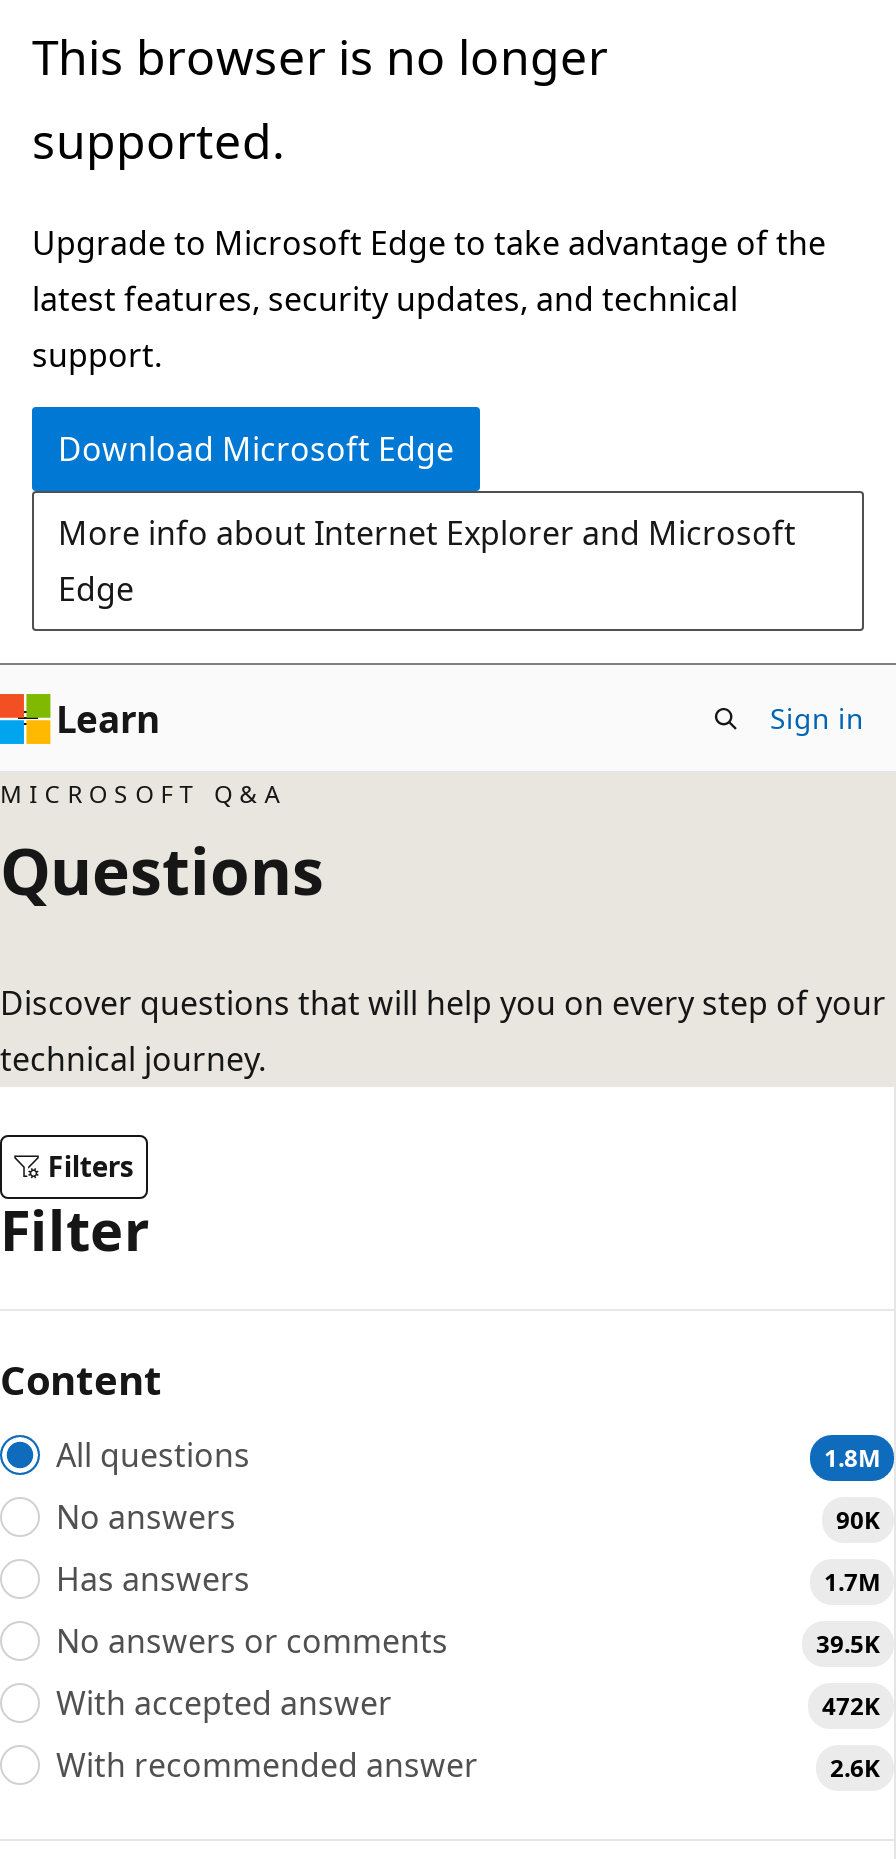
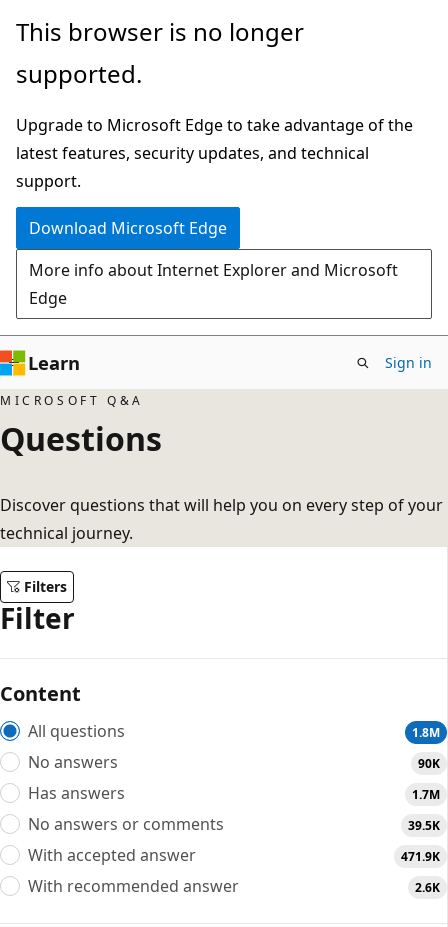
[822,1688,880,1722] 472K -> [401,847,440,864] 471.9K

